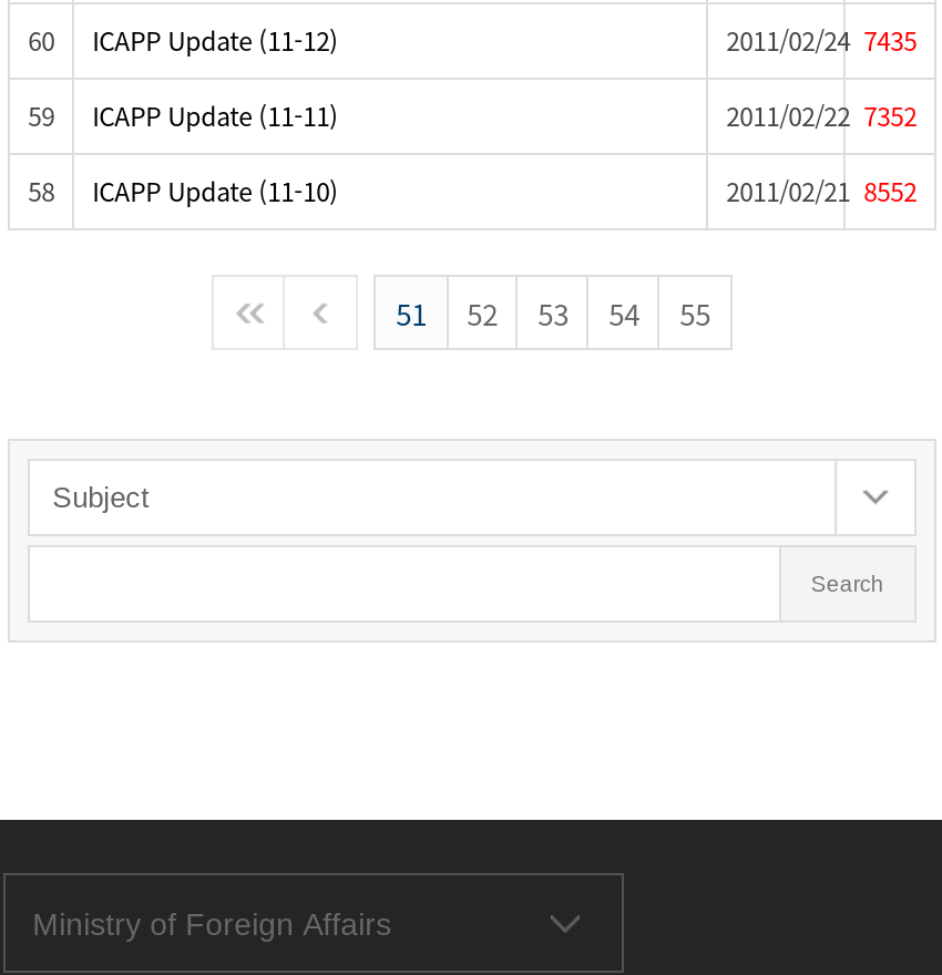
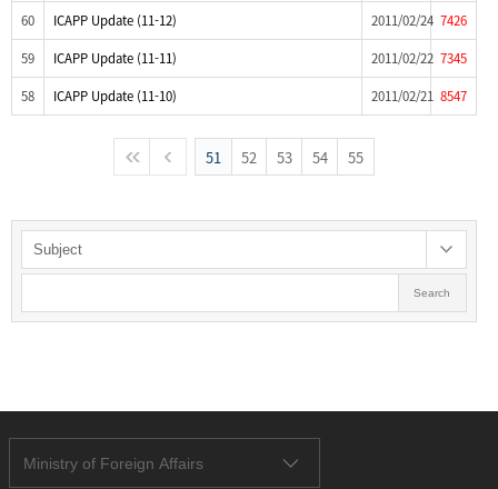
[726,22,917,60] 2011/02/24 7435 -> [371,11,467,30] 2011/02/24 7426
[726,97,917,135] 2011/02/22 7352 -> [371,49,467,68] 2011/02/22 7345
[726,173,917,210] 2011/02/21 8552 -> [371,87,467,105] 2011/02/21 8547

